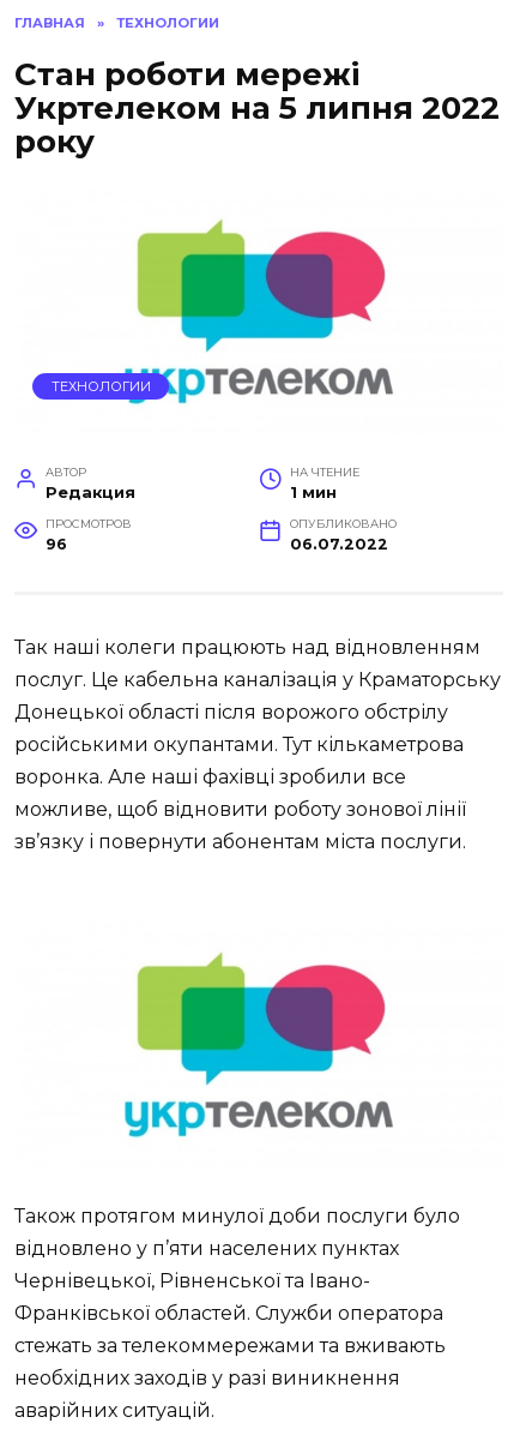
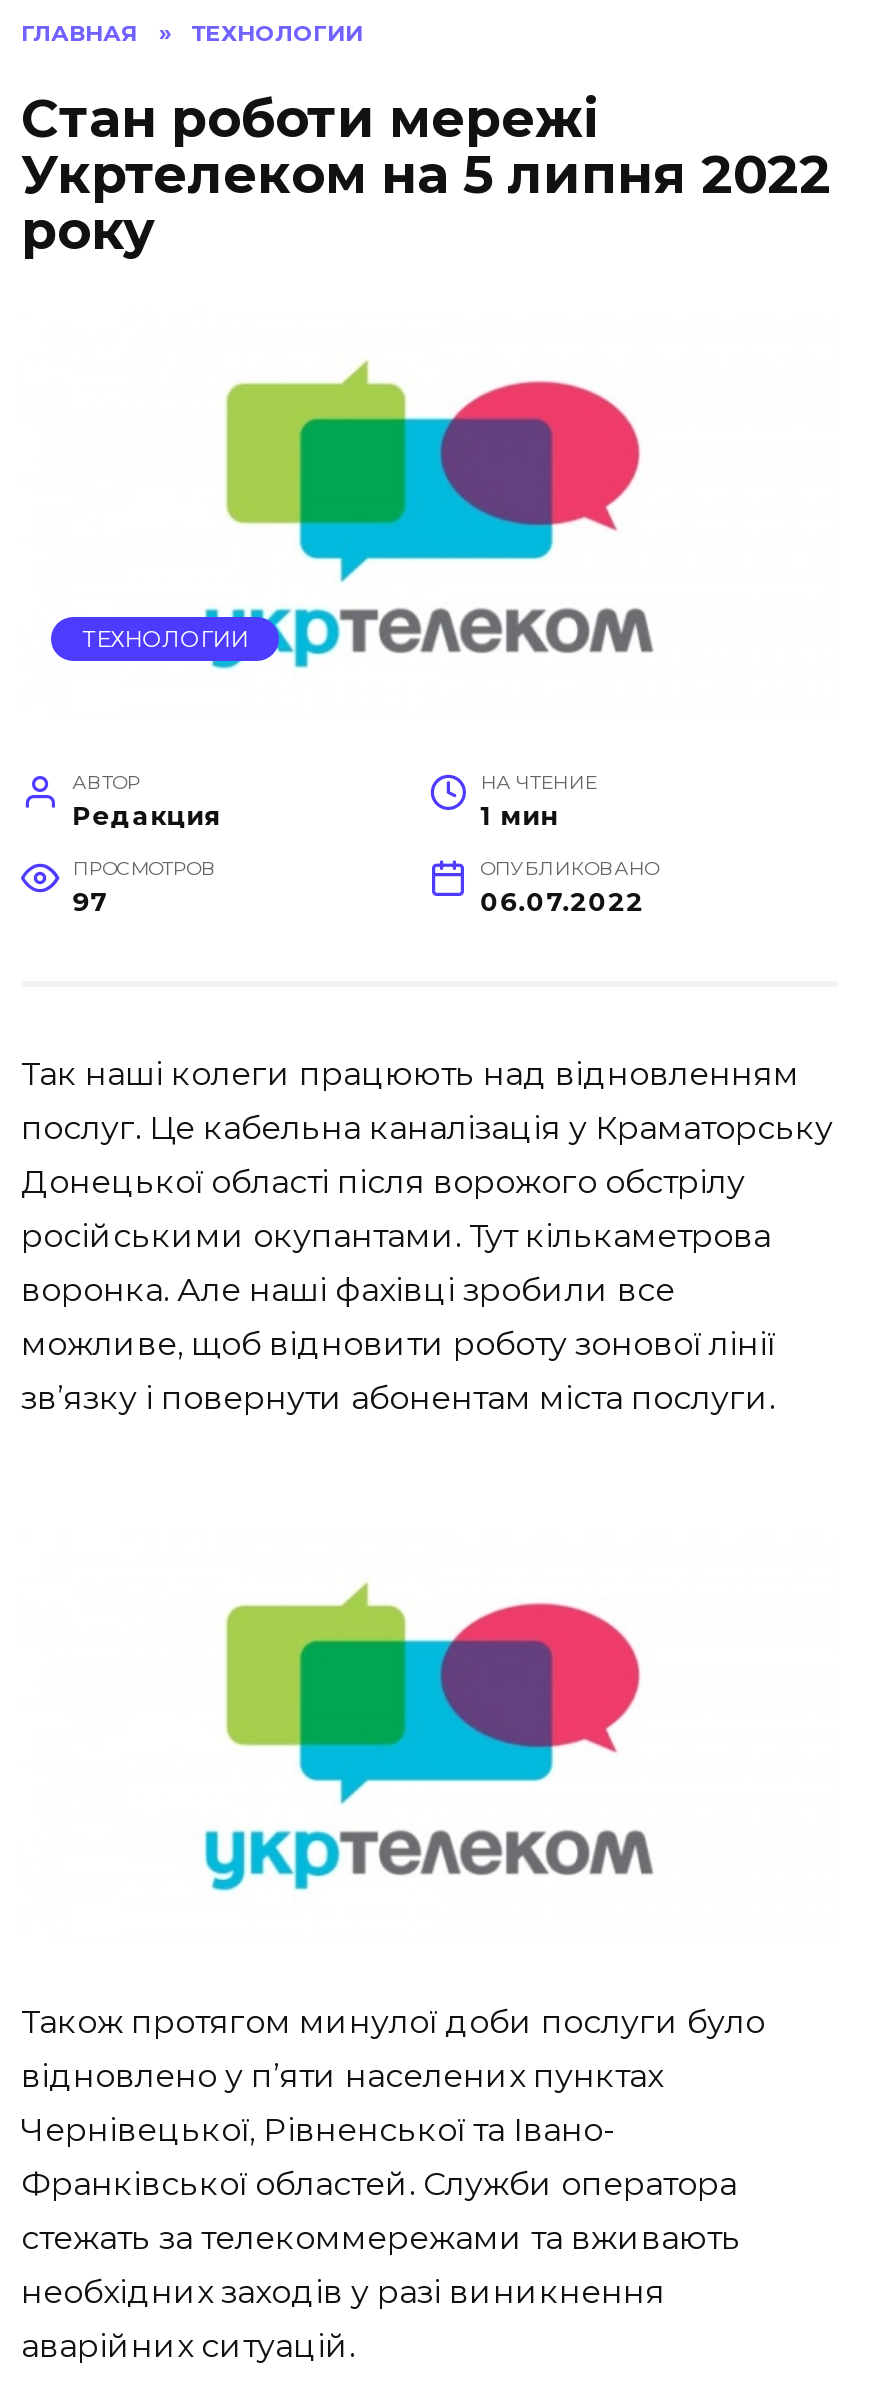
[45,535,67,553] 96 -> [72,887,108,917] 97

